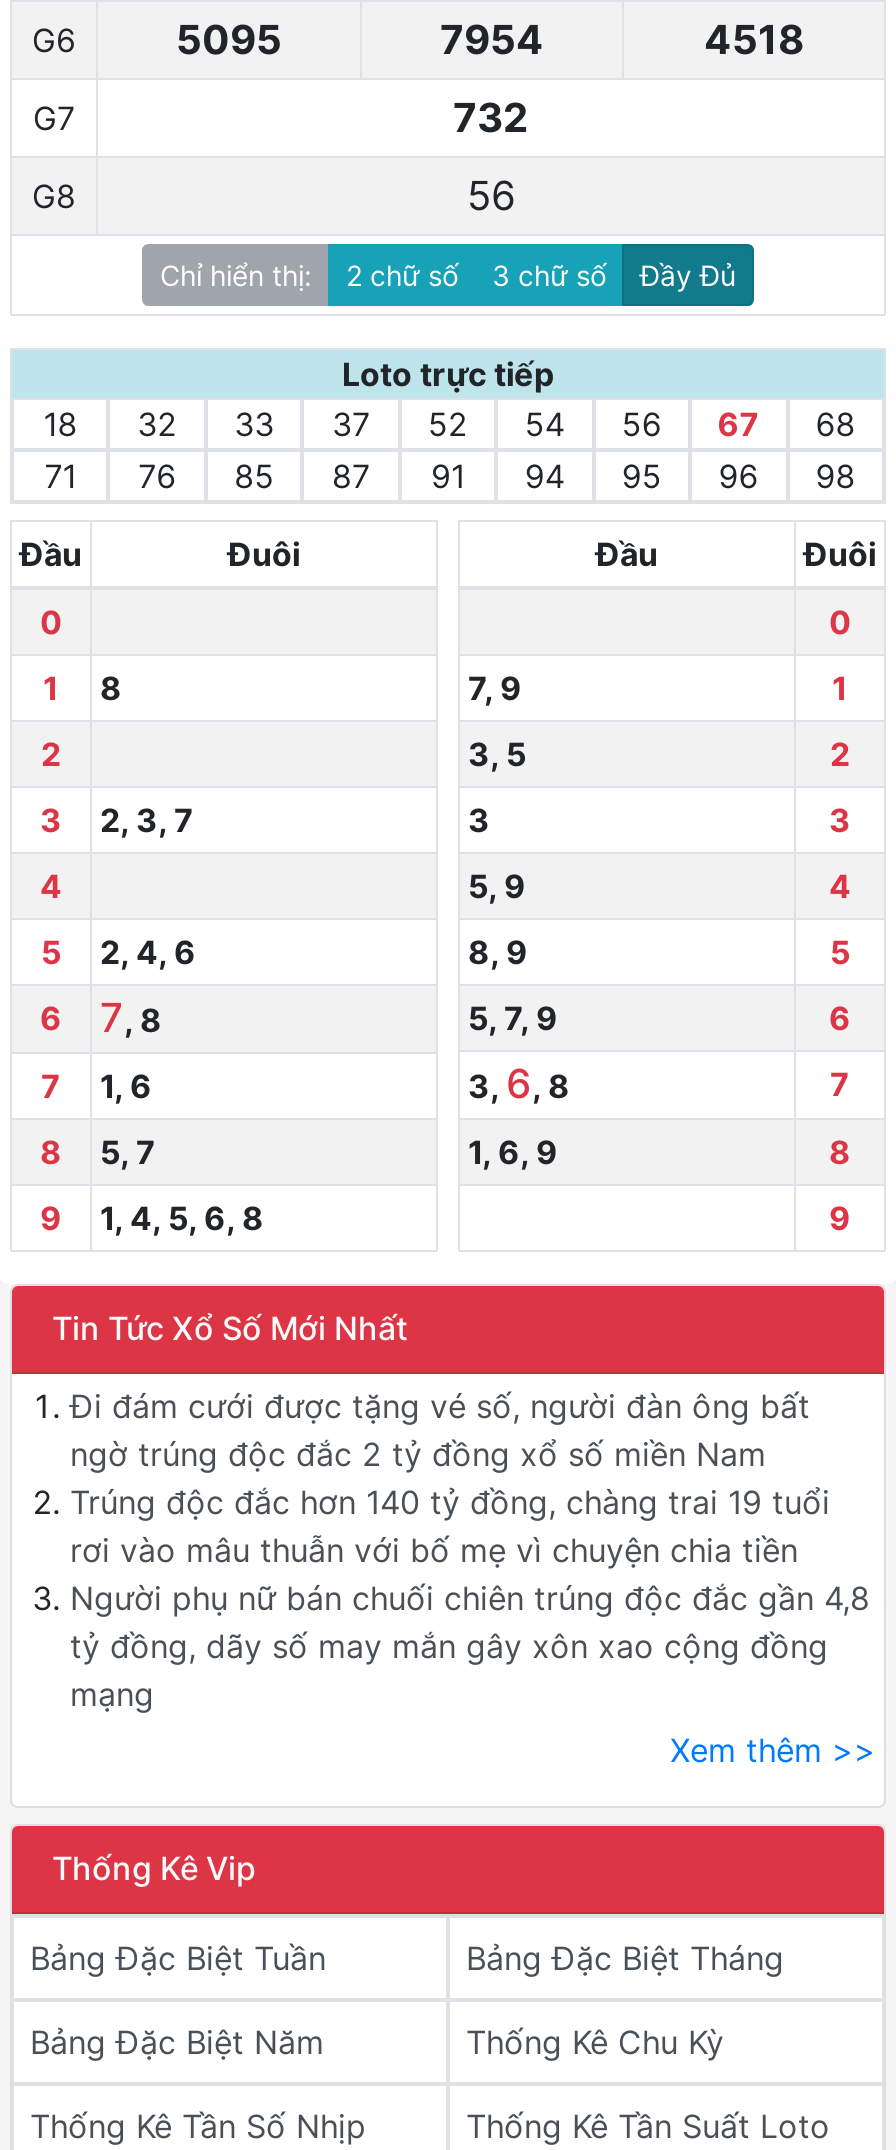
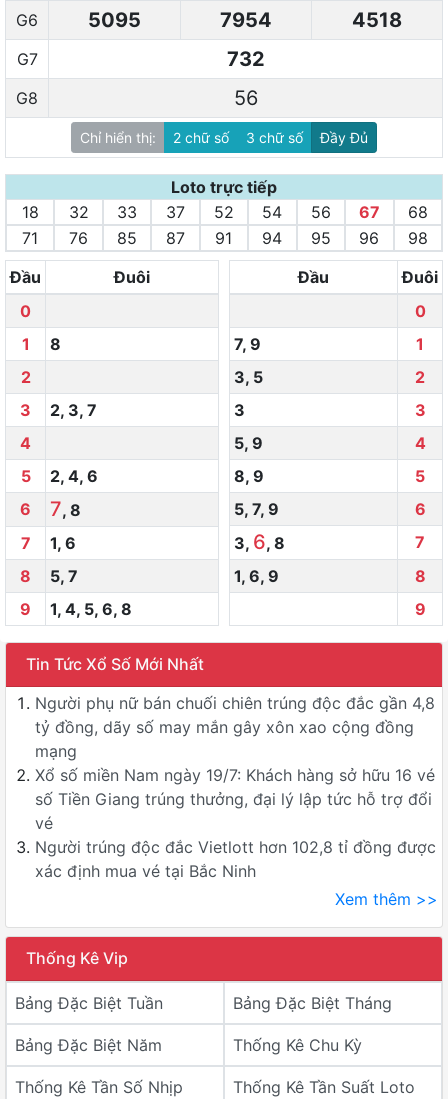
[70,1386,830,1570] Đi đám cưới được tặng vé số, người đàn ông bất | ngờ trúng độc đắc 2 tỷ đồng xổ số miền Nam | Trúng độc đắc hơn 140 tỷ đồng, chàng trai 19 tuổi | rơi vào mâu thuẫn với bố mẹ vì chuyện chia tiền -> none
moved [70,1578,870,1714] -> [35,693,435,761]: Người phụ nữ bán chuối chiên trúng độc đắc gần 4,8 | tỷ đồng, dãy số may mắn gây xôn xao cộng đồng | mạng
none -> [35,765,436,881] Xổ số miền Nam ngày 19/7: Khách hàng sở hữu 16 vé | số Tiền Giang trúng thưởng, đại lý lập tức hỗ trợ đổi | vé | Người trúng độc đắc Vietlott hơn 102,8 tỉ đồng được | xác định mua vé tại Bắc Ninh

